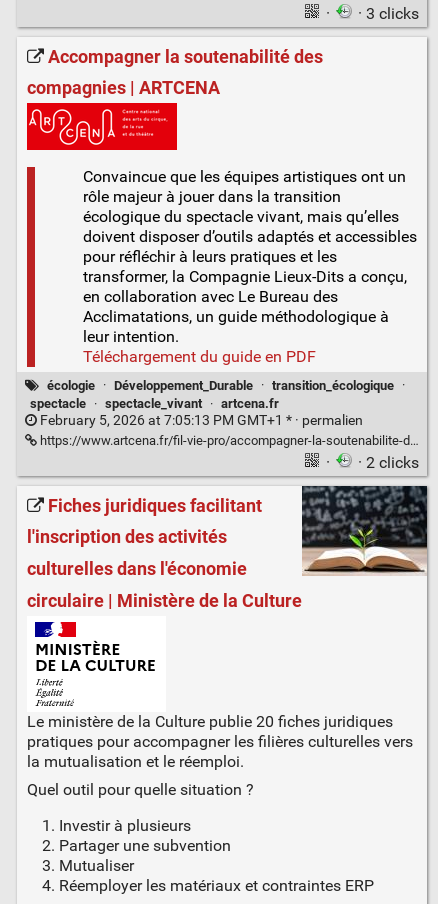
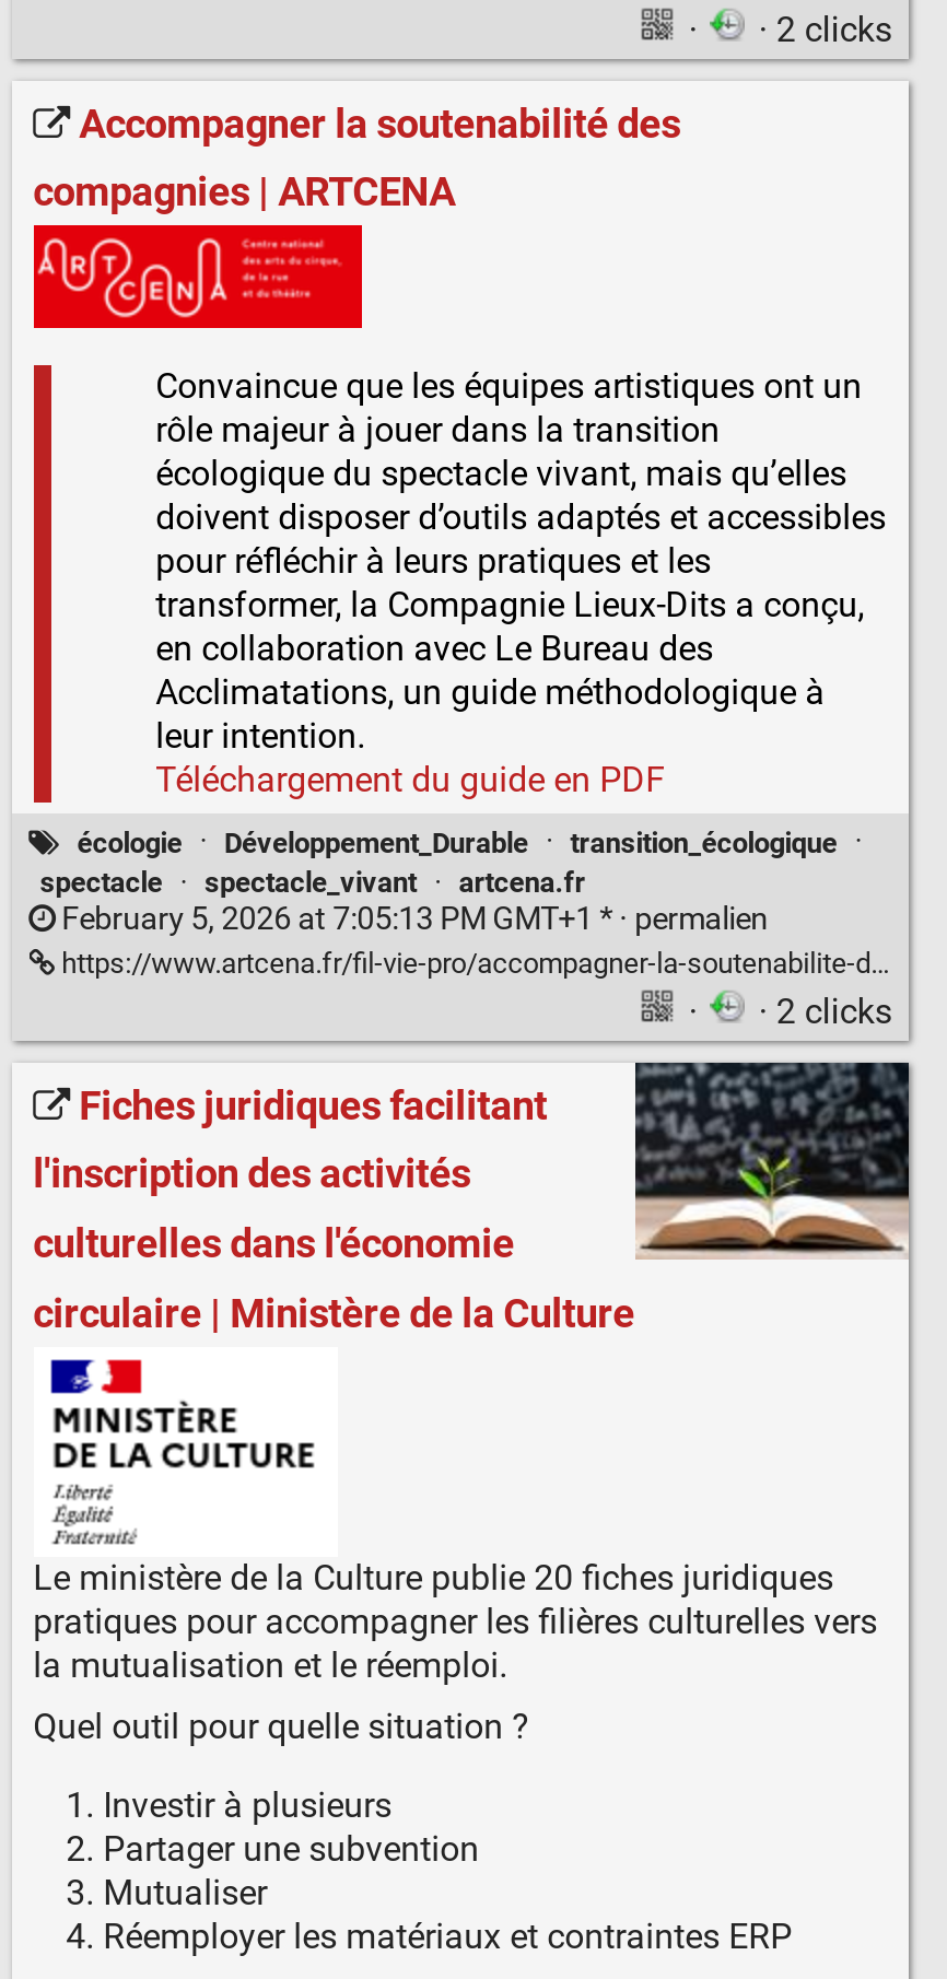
[358,4,419,23] · 3 clicks -> [758,9,892,51] · 2 clicks

